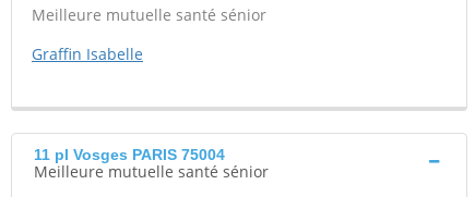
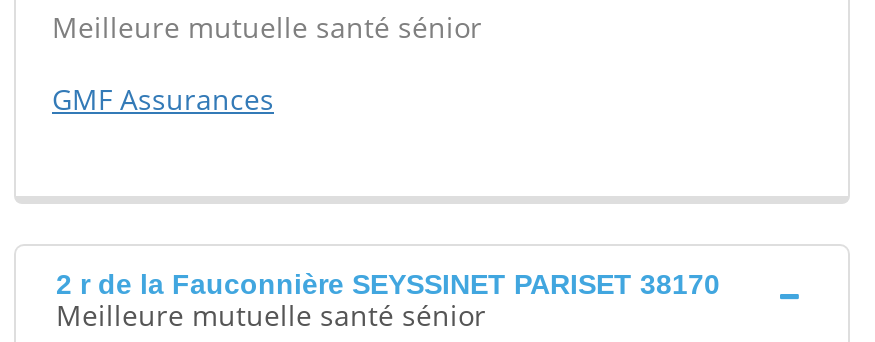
[32,44,143,64] Graffin Isabelle -> [52,80,274,118] GMF Assurances
[34,146,225,163] 11 pl Vosges PARIS 75004 -> [56,268,720,300] 2 r de la Fauconnière SEYSSINET PARISET 38170

